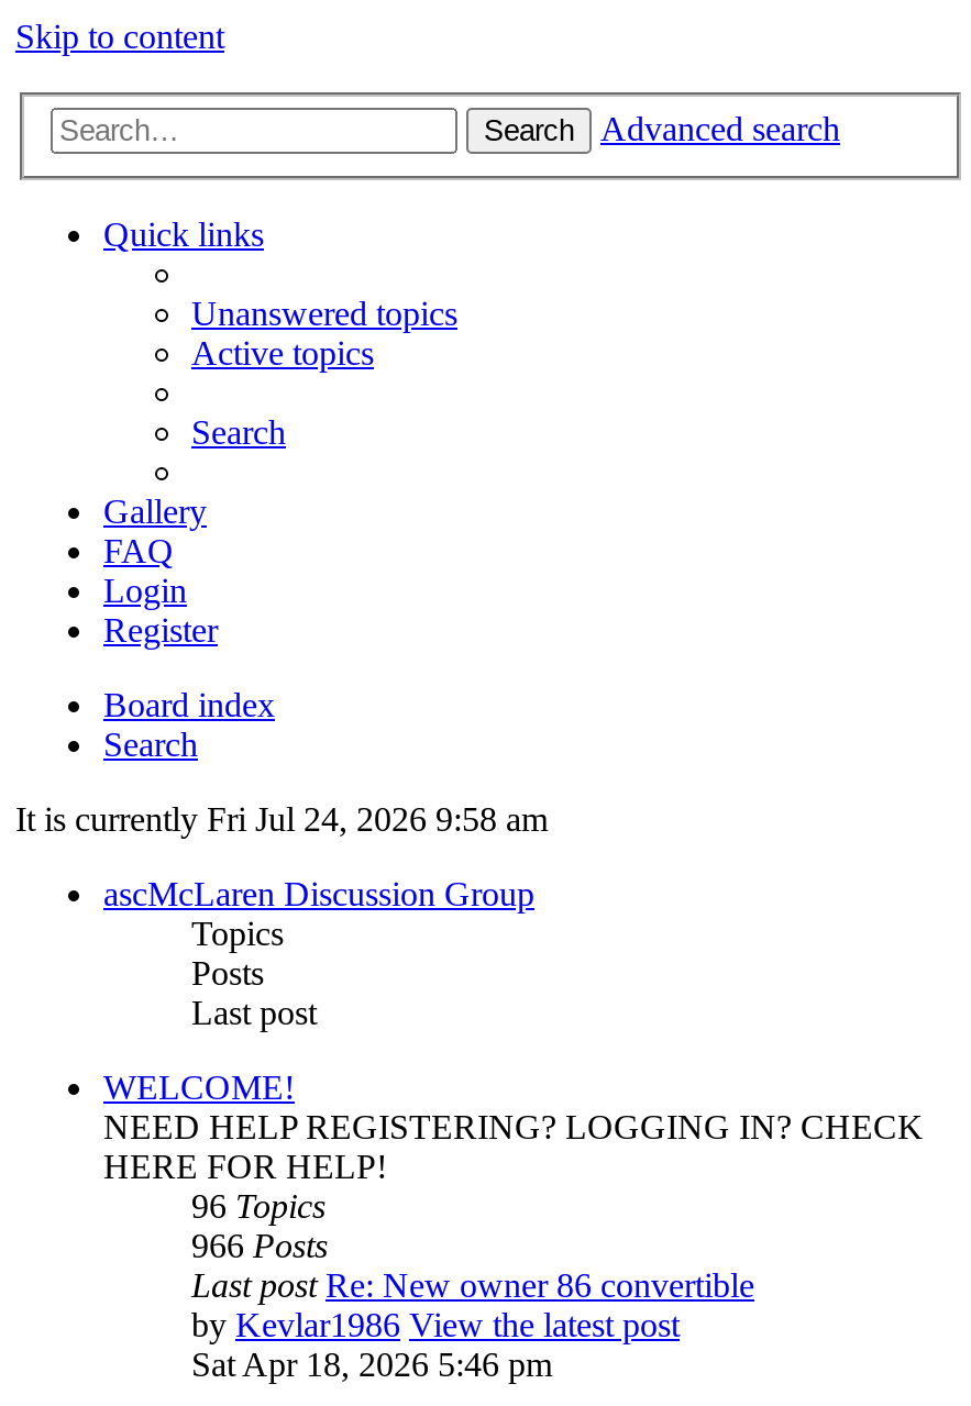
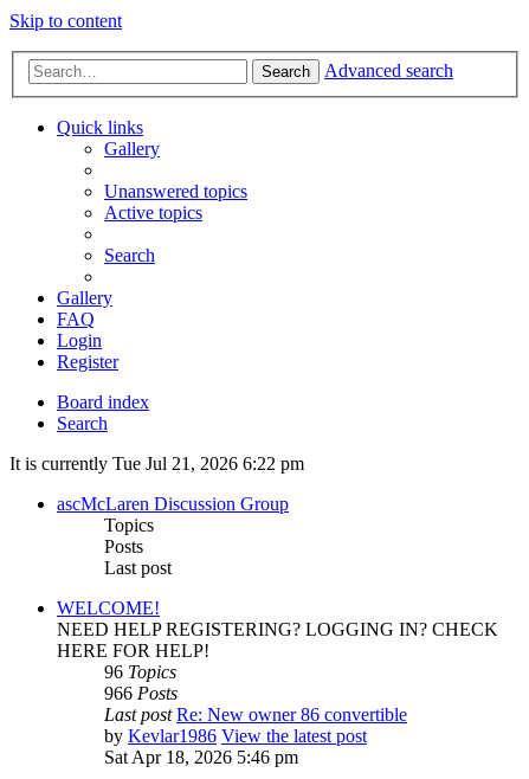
none -> [104,139,160,159] Gallery
[15,801,548,839] It is currently Fri Jul 24, 2026 9:58 am -> [9,454,304,474] It is currently Tue Jul 21, 2026 6:22 pm

